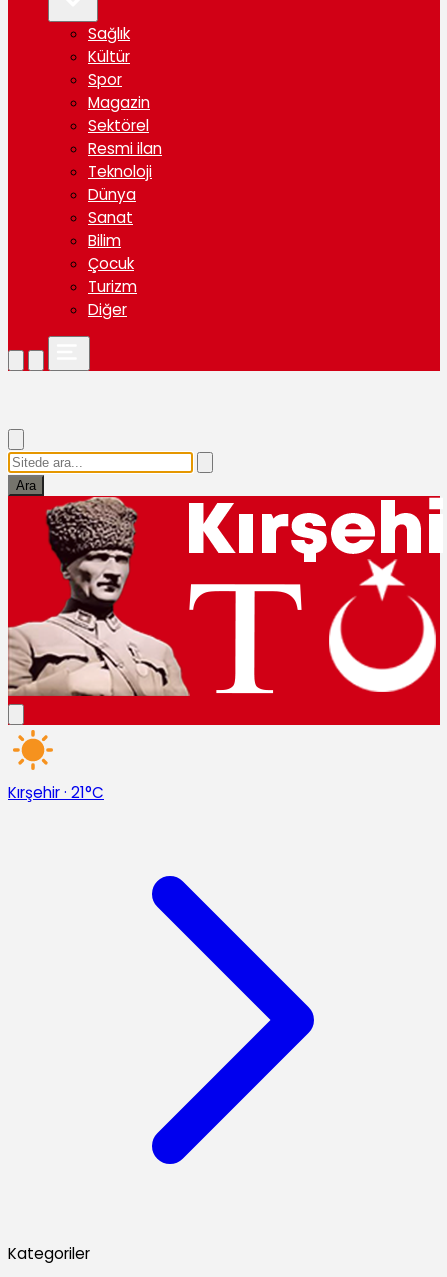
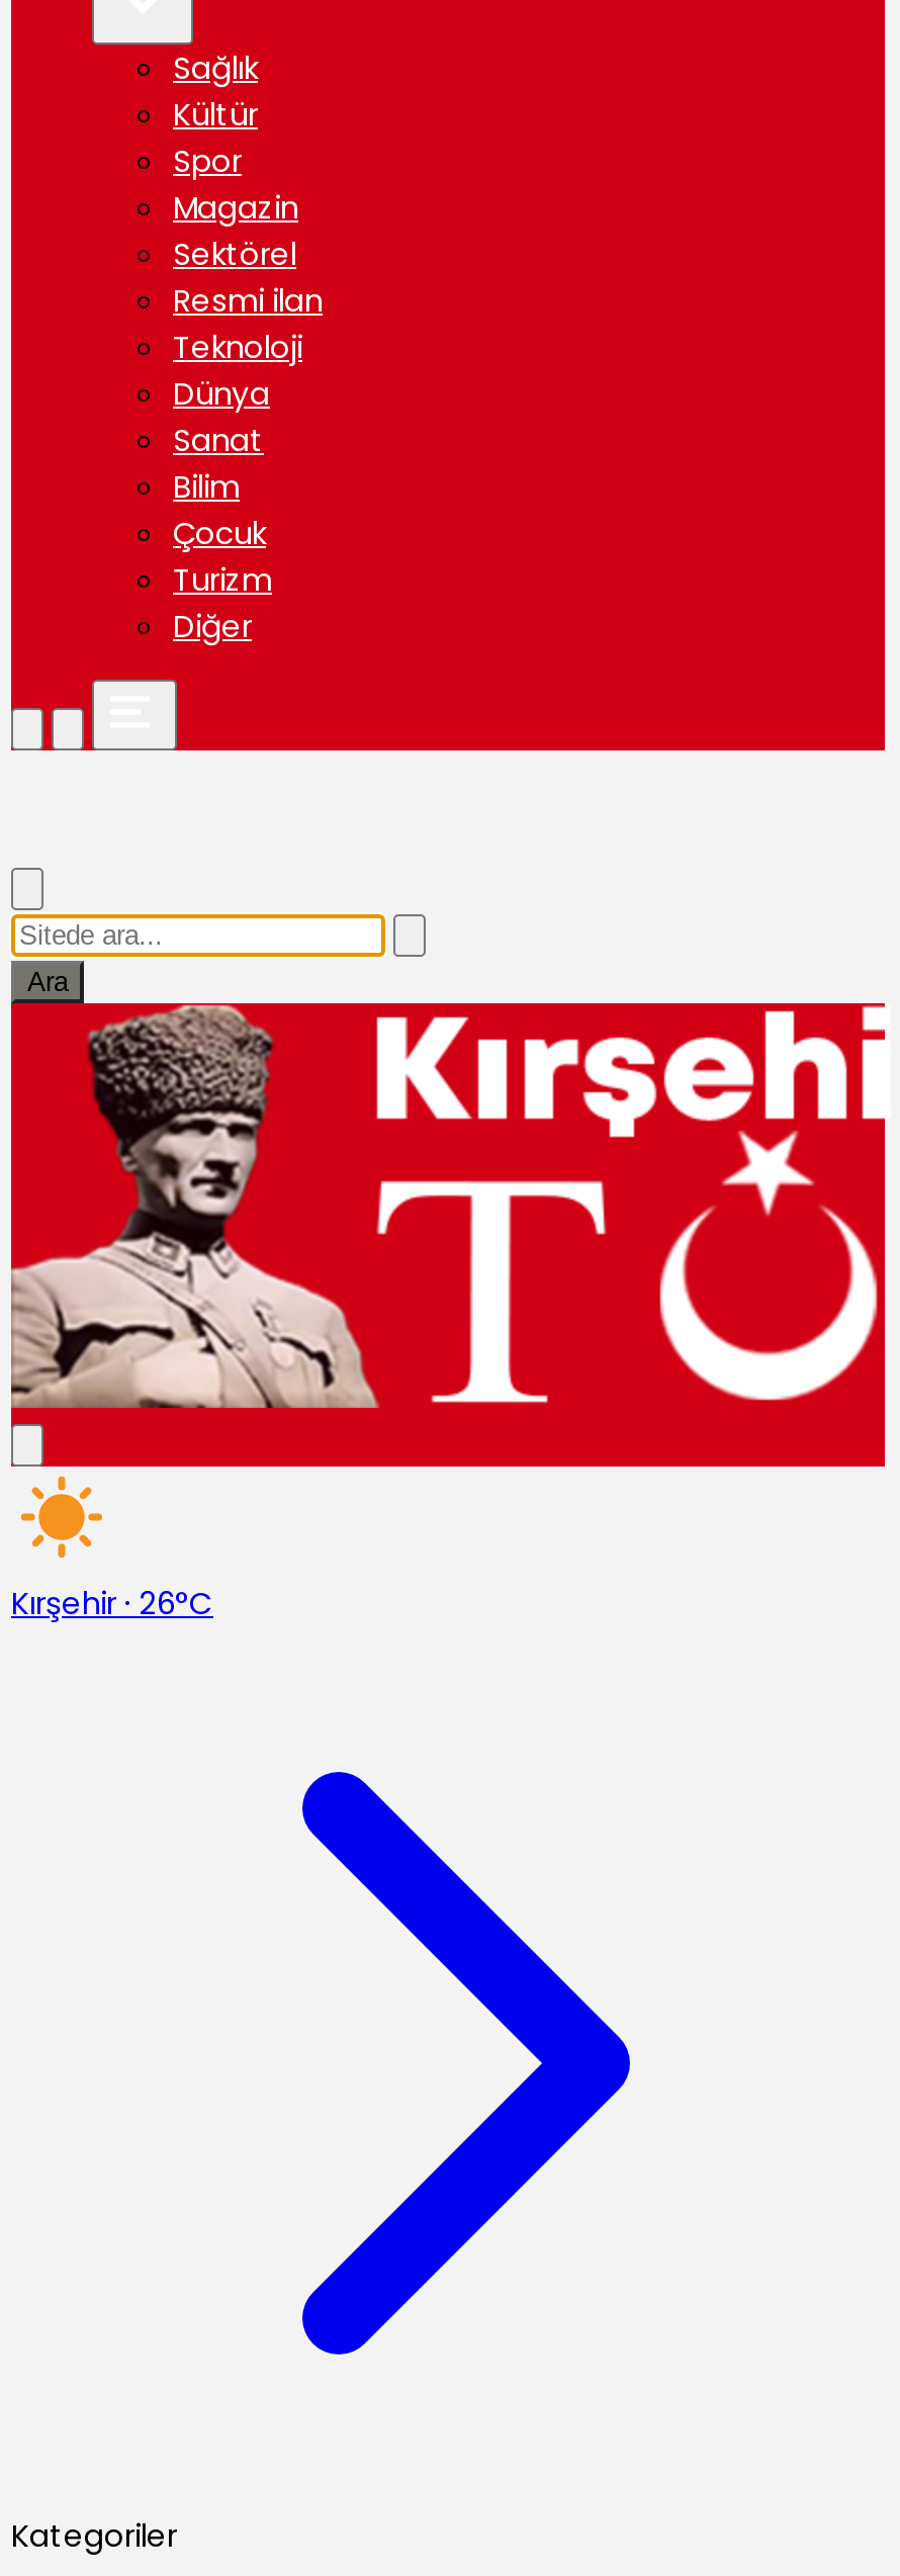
[8,782,104,803] Kırşehir · 21°C -> [11,1583,213,1625] Kırşehir · 26°C

